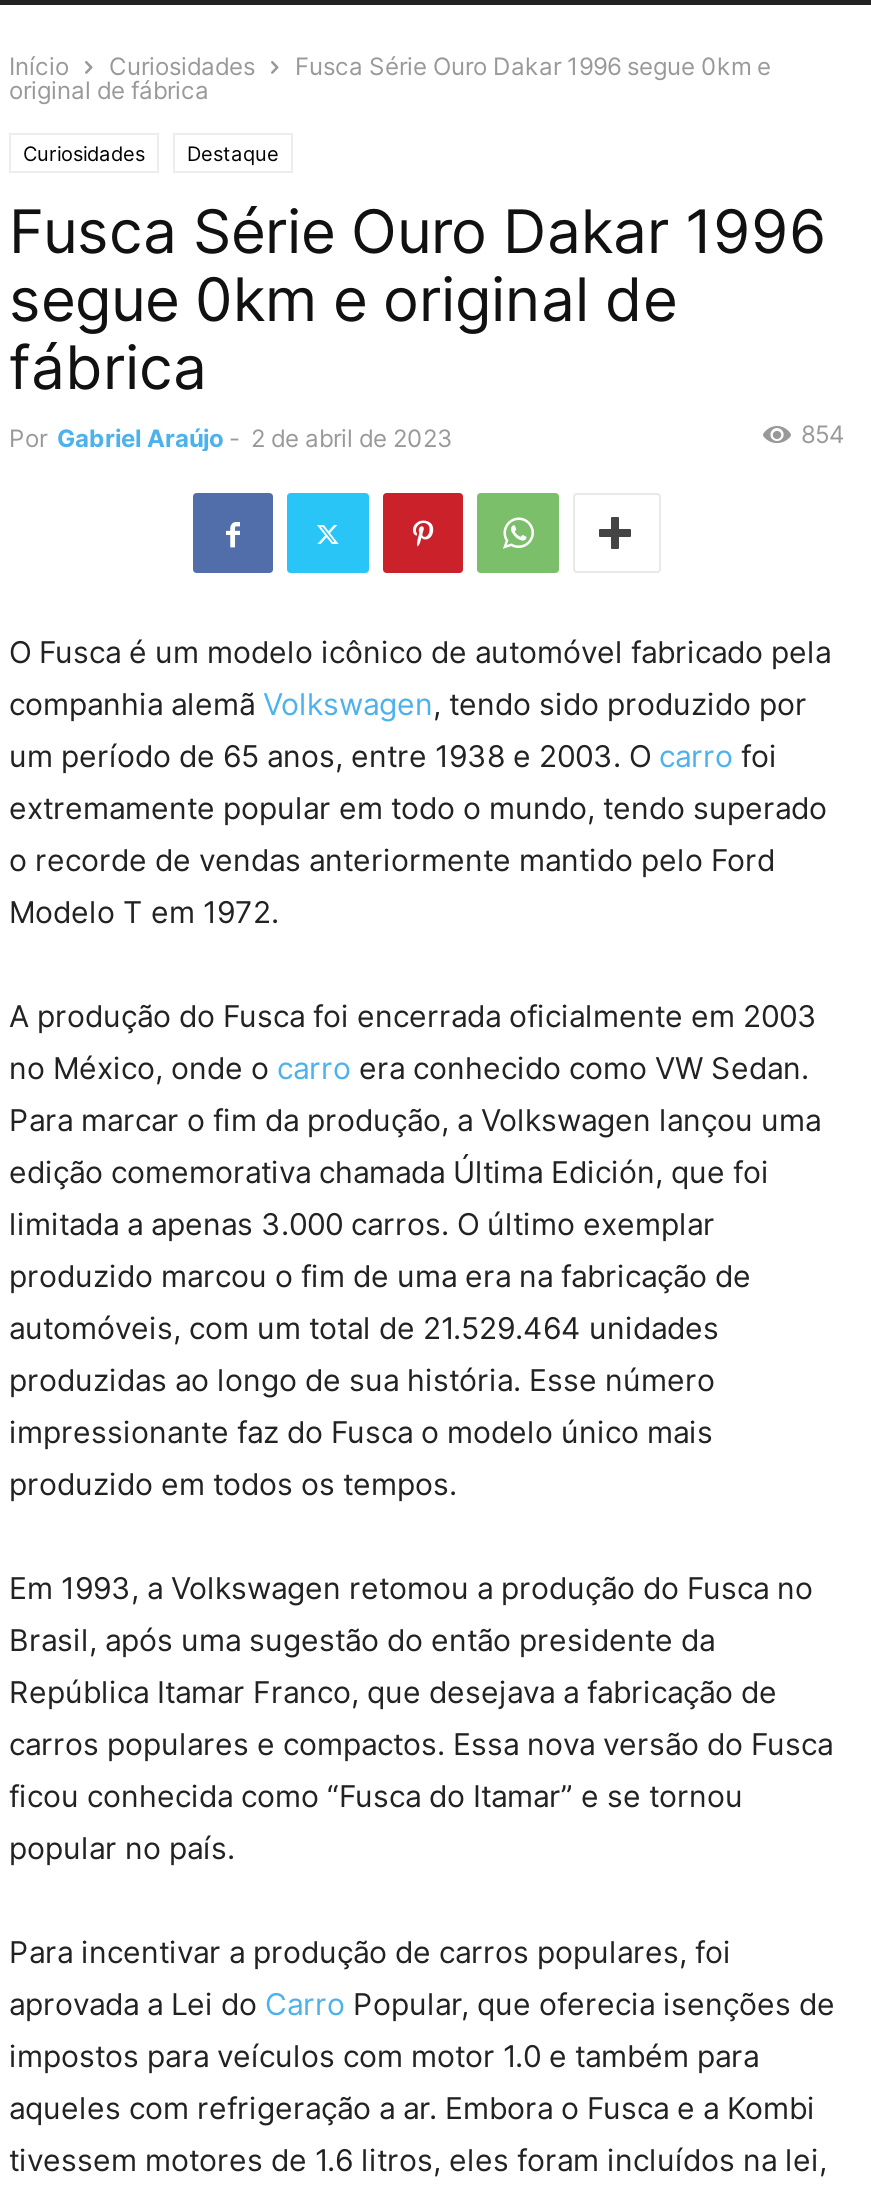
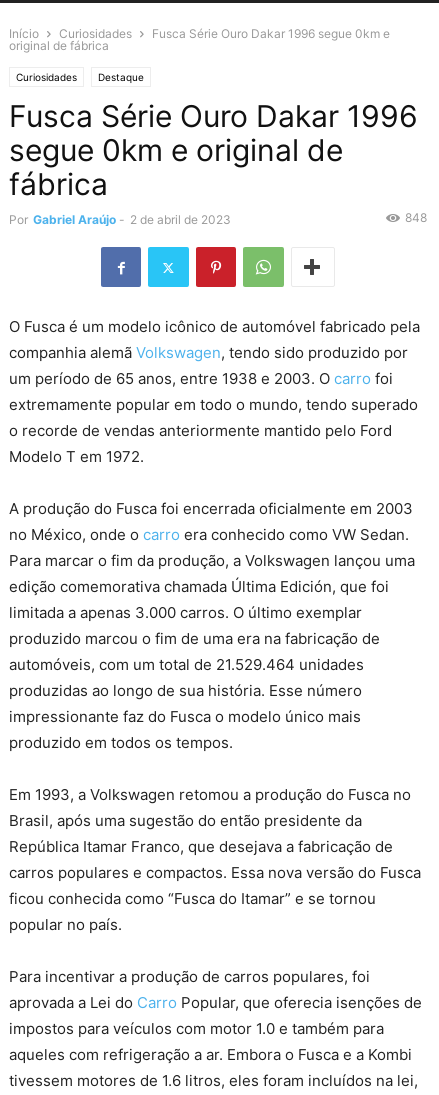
[801,419,845,449] 854 -> [405,210,427,225] 848

